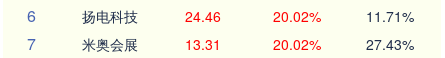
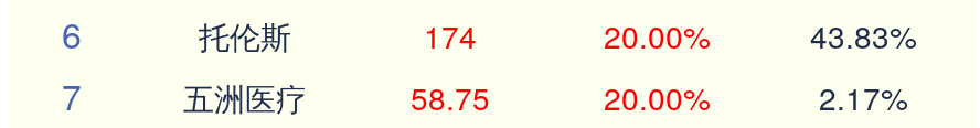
[82,6,414,26] 扬电科技 | 24.46 | 20.02% | 11.71% -> [199,13,916,57] 托伦斯 | 174 | 20.00% | 43.83%
[82,34,414,54] 米奥会展 | 13.31 | 20.02% | 27.43% -> [183,75,907,119] 五洲医疗 | 58.75 | 20.00% | 2.17%

